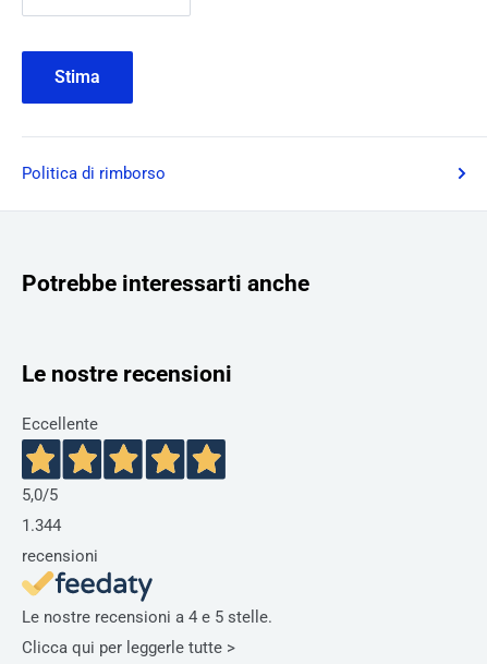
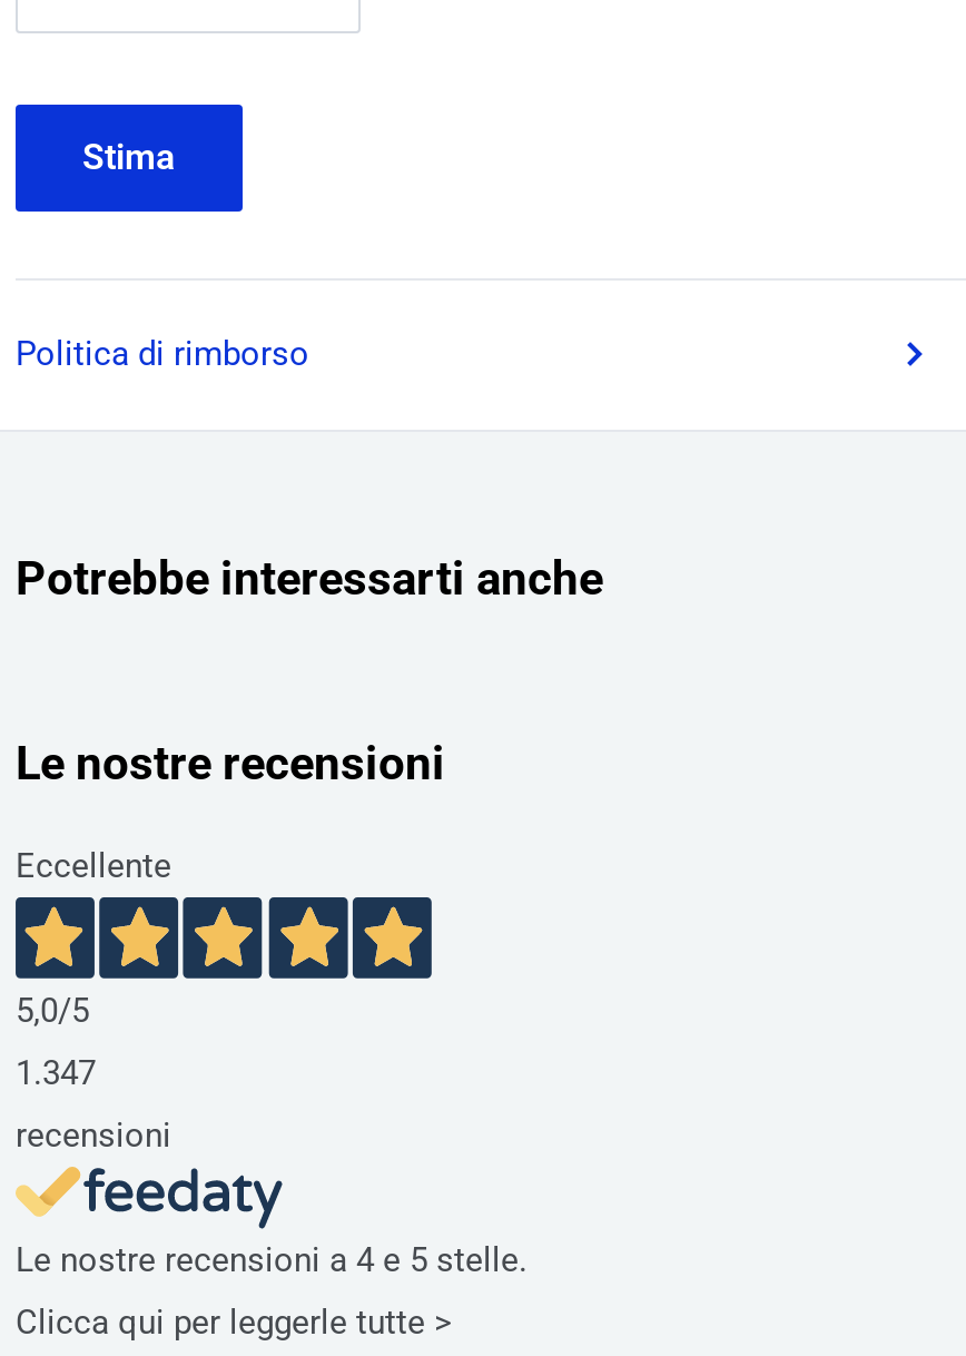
[22,515,61,535] 1.344 -> [16,1053,96,1093] 1.347

